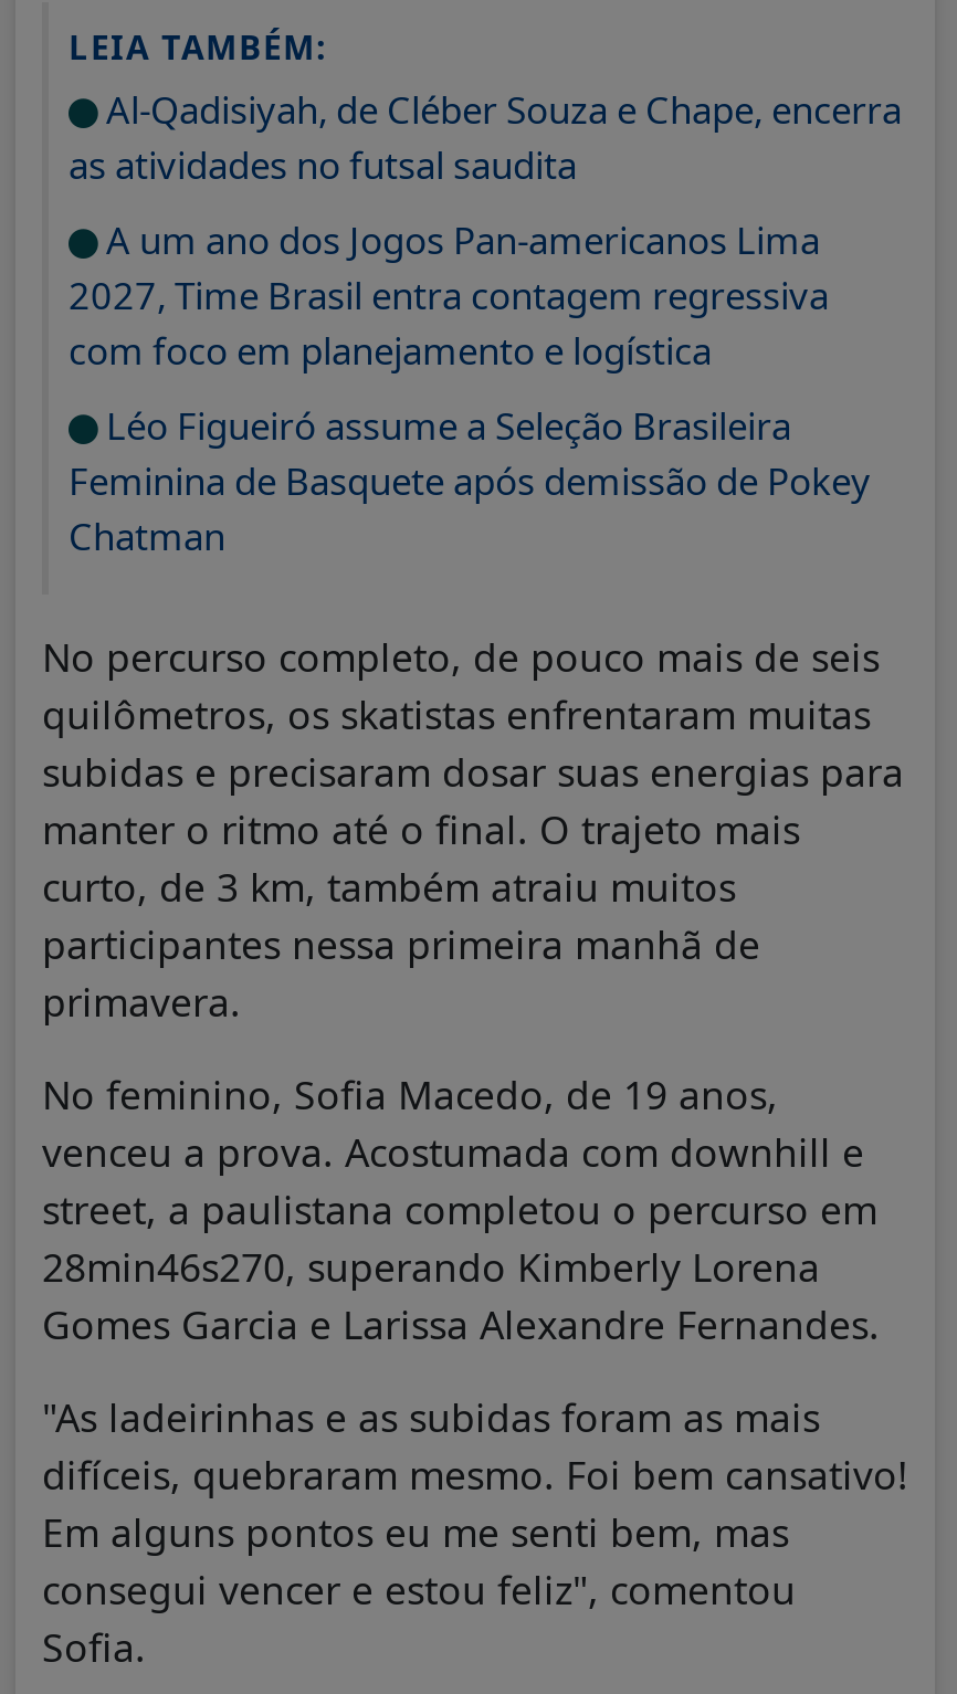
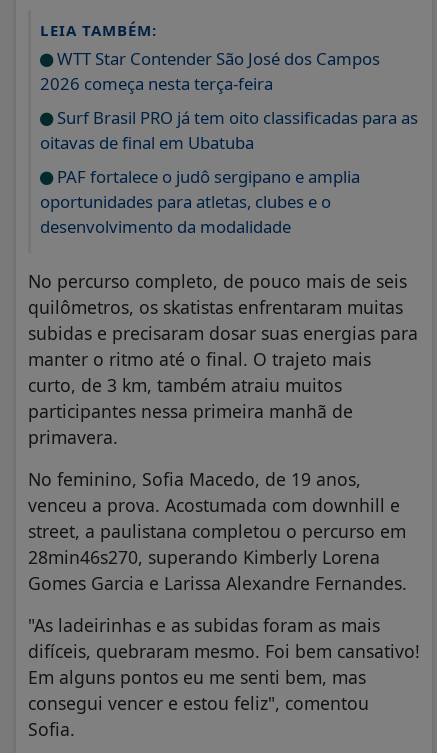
[69,84,902,190] Al-Qadisiyah, de Cléber Souza e Chape, encerra | as atividades no futsal saudita -> [40,47,380,95] WTT Star Contender São José dos Campos | 2026 começa nesta terça-feira
[69,214,829,376] A um ano dos Jogos Pan-americanos Lima | 2027, Time Brasil entra contagem regressiva | com foco em planejamento e logística -> [40,106,418,154] Surf Brasil PRO já tem oito classificadas para as | oitavas de final em Ubatuba
[69,400,871,561] Léo Figueiró assume a Seleção Brasileira | Feminina de Basquete após demissão de Pokey | Chatman -> [40,165,360,238] PAF fortalece o judô sergipano e amplia | oportunidades para atletas, clubes e o | desenvolvimento da modalidade

